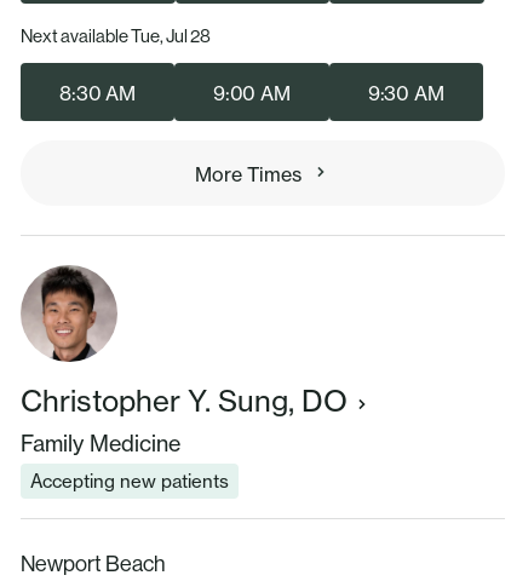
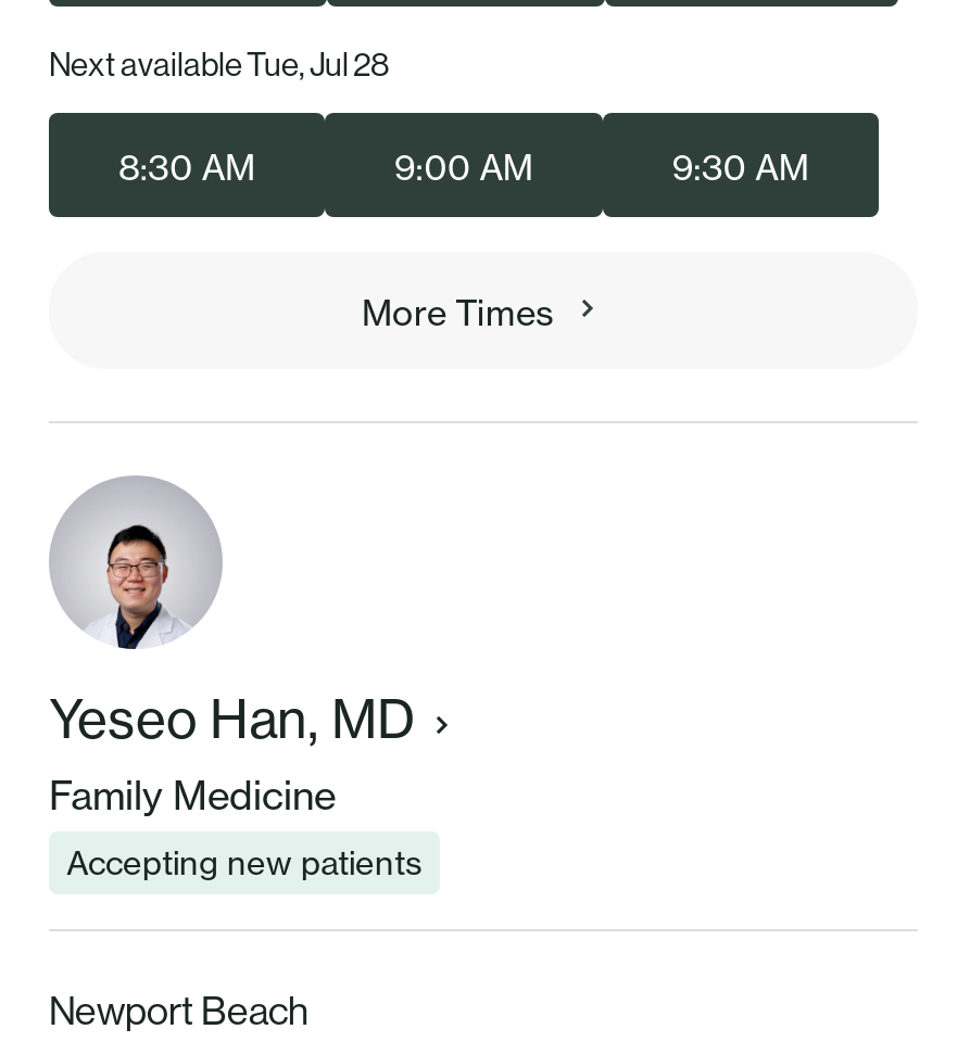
[21,265,348,419] [image] | Christopher Y. Sung, DO -> [49,480,416,751] [image] | Yeseo Han, MD

